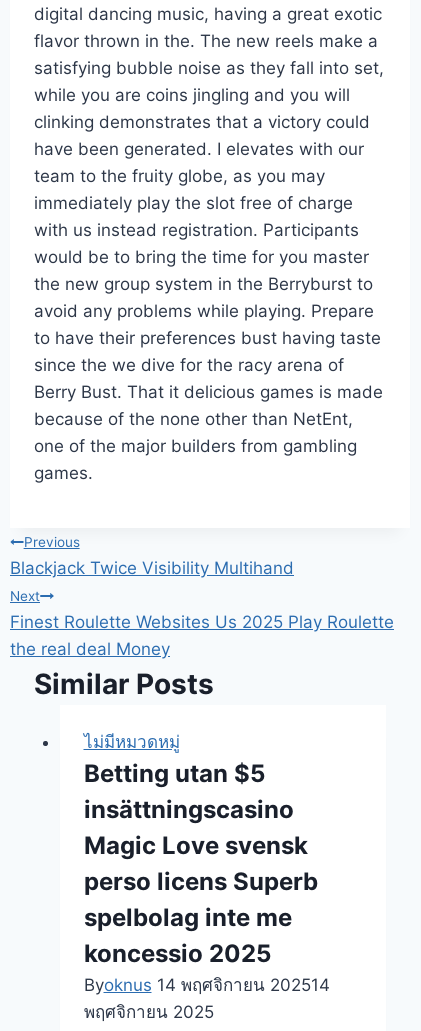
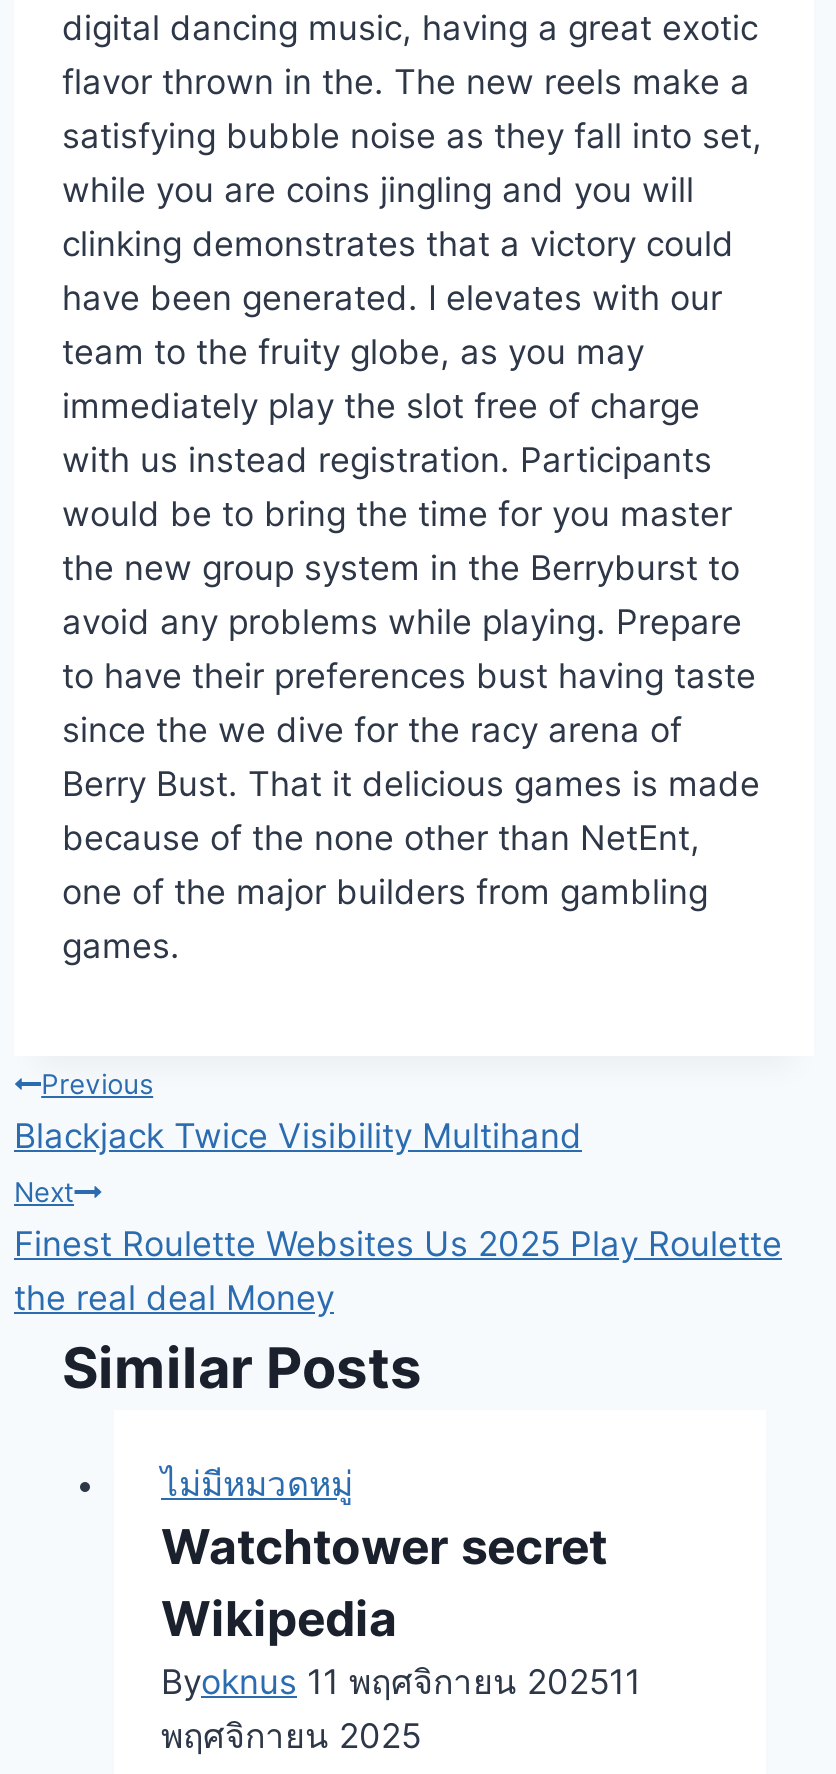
[83,759,329,995] Betting utan $5 | insättningscasino | Magic Love svensk | perso licens Superb | spelbolag inte me | koncessio 2025 | Byoknus 14 พฤศจิกายน 202514 -> [161,1519,641,1703] Watchtower secret | Wikipedia | Byoknus 11 พฤศจิกายน 202511

